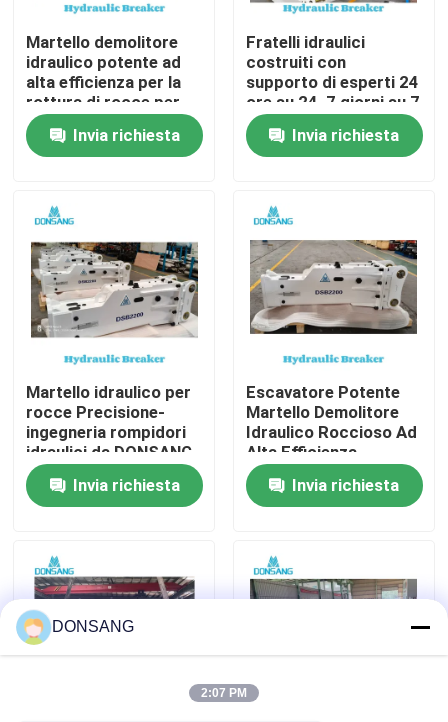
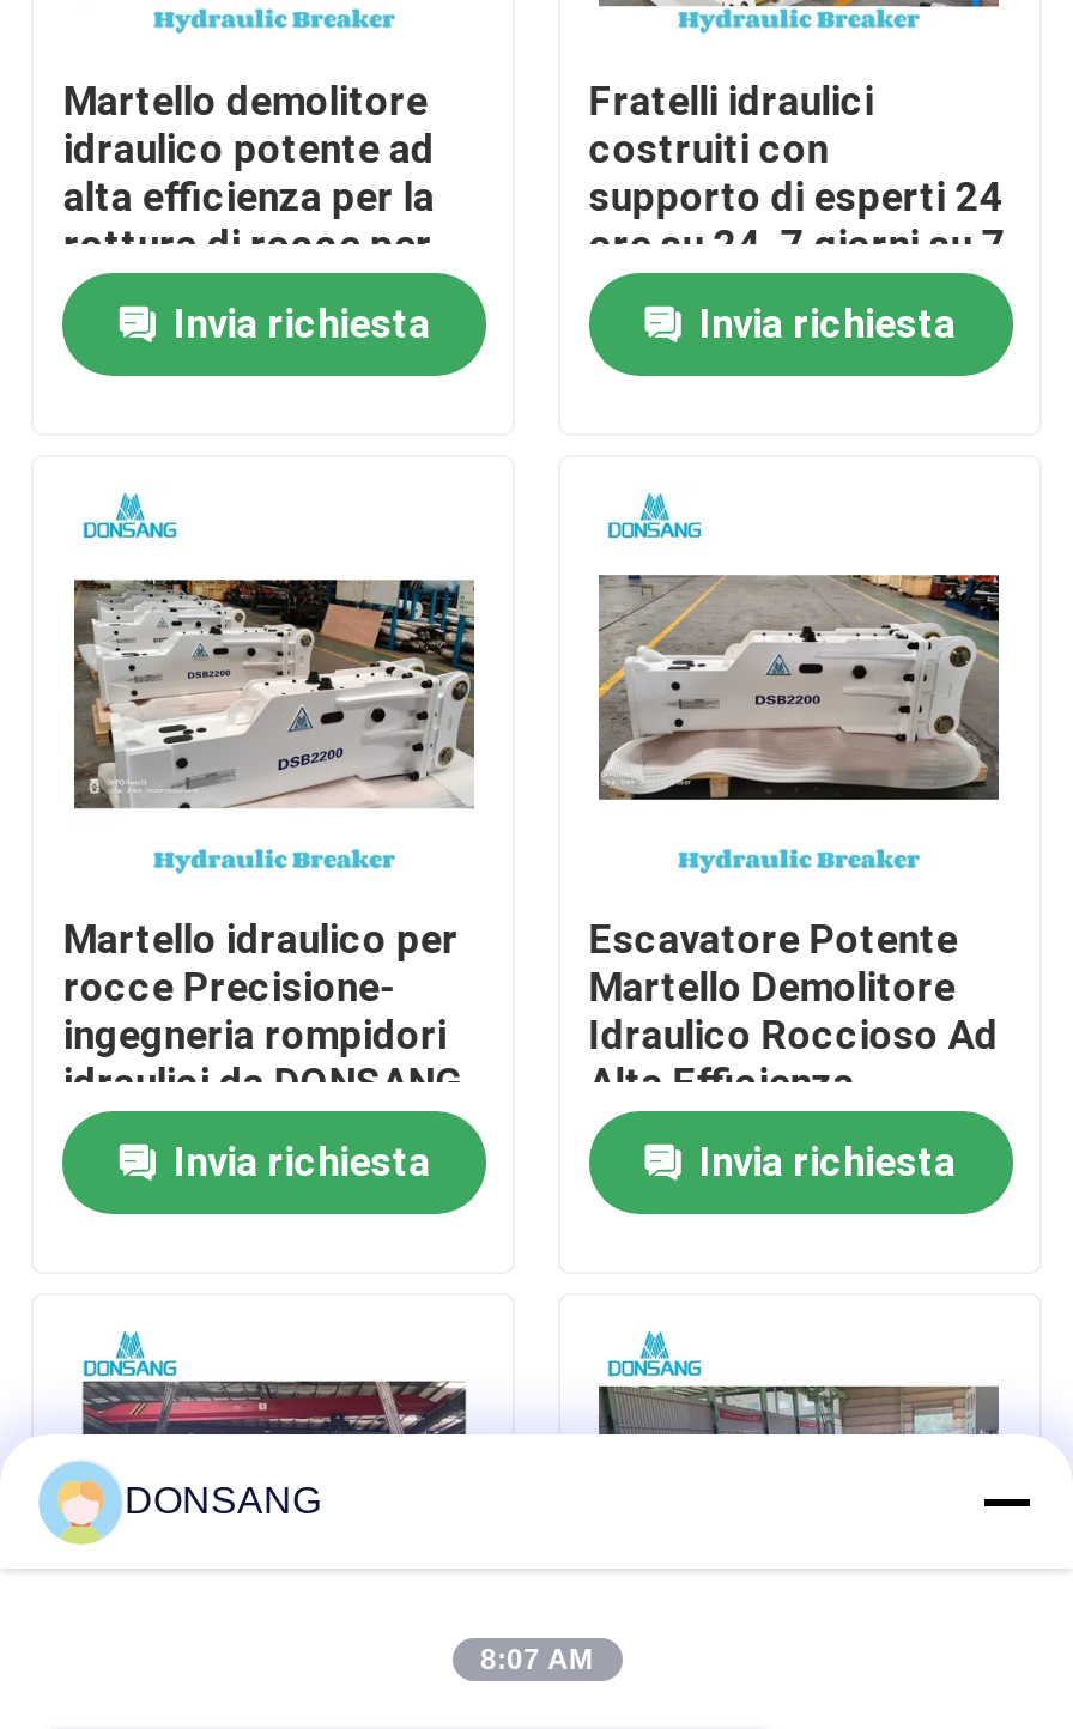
[201,686,247,700] 2:07 PM -> [480,1643,593,1676] 8:07 AM

